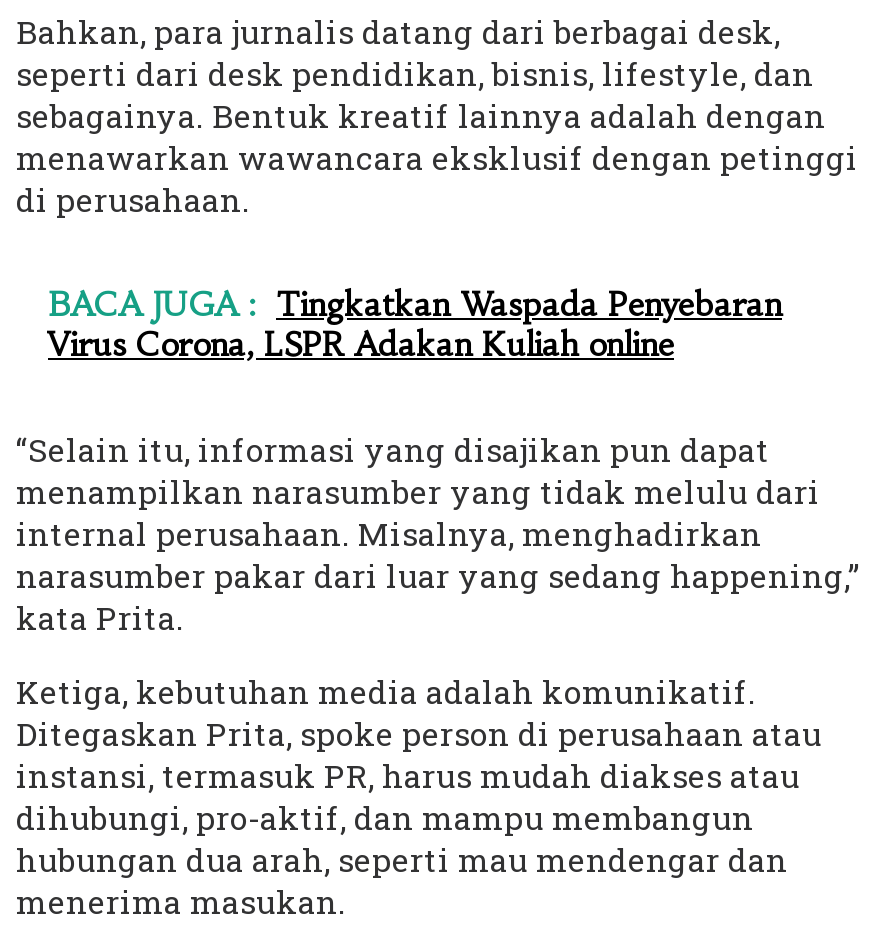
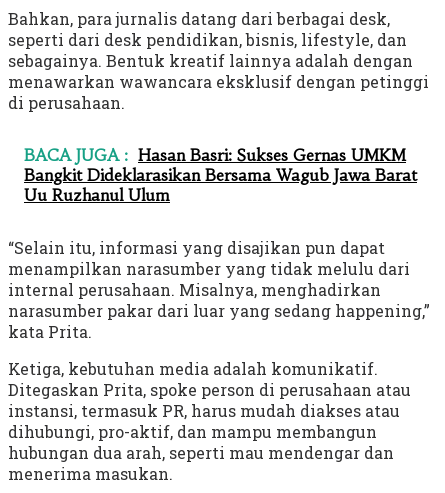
[48,284,782,364] BACA JUGA : Tingkatkan Waspada Penyebaran | Virus Corona, LSPR Adakan Kuliah online -> [24,145,417,205] BACA JUGA : Hasan Basri: Sukses Gernas UMKM | Bangkit Dideklarasikan Bersama Wagub Jawa Barat | Uu Ruzhanul Ulum

